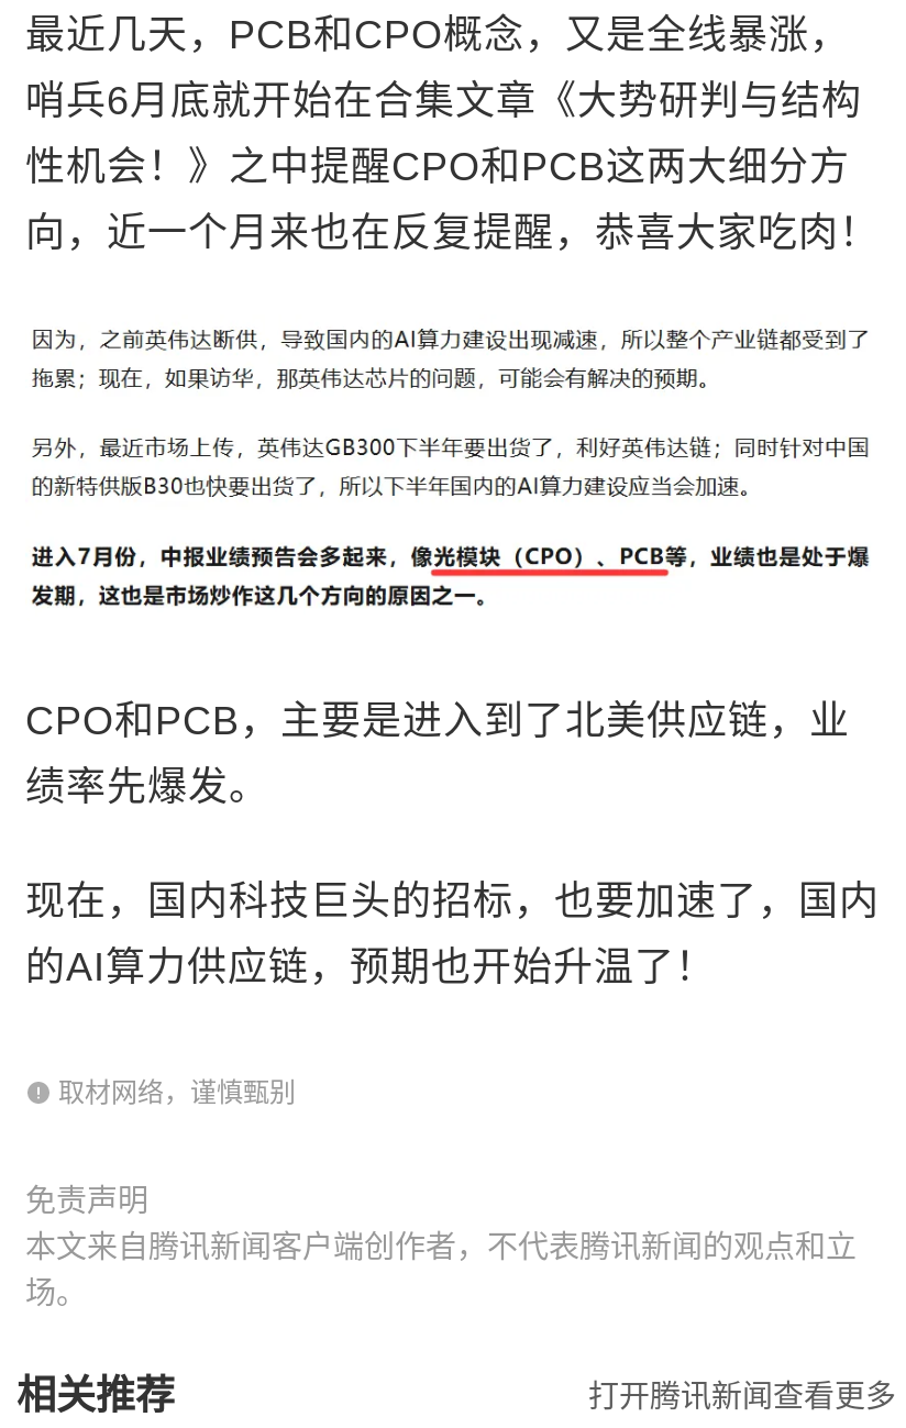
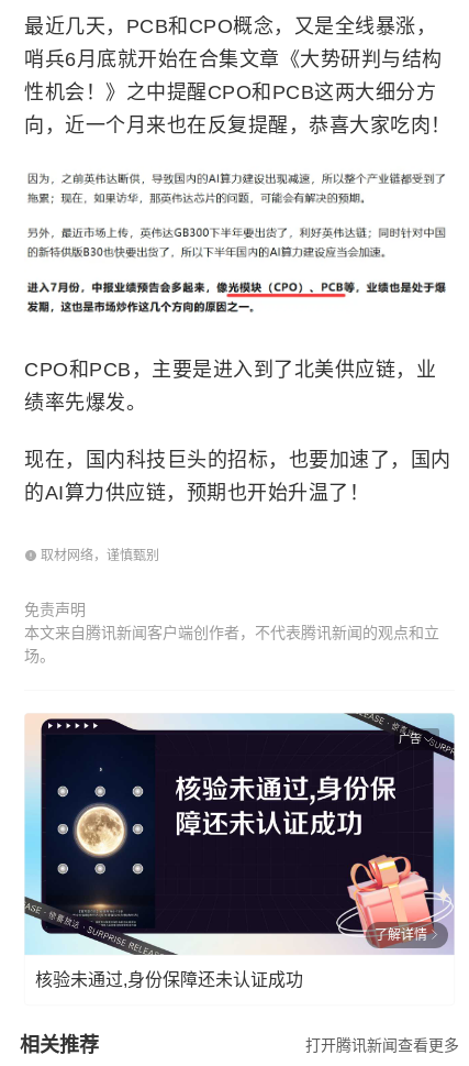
none -> [23,713,456,956] [image] | 广告
none -> [35,928,427,989] 了解详情 | 核验未通过,身份保障还未认证成功

